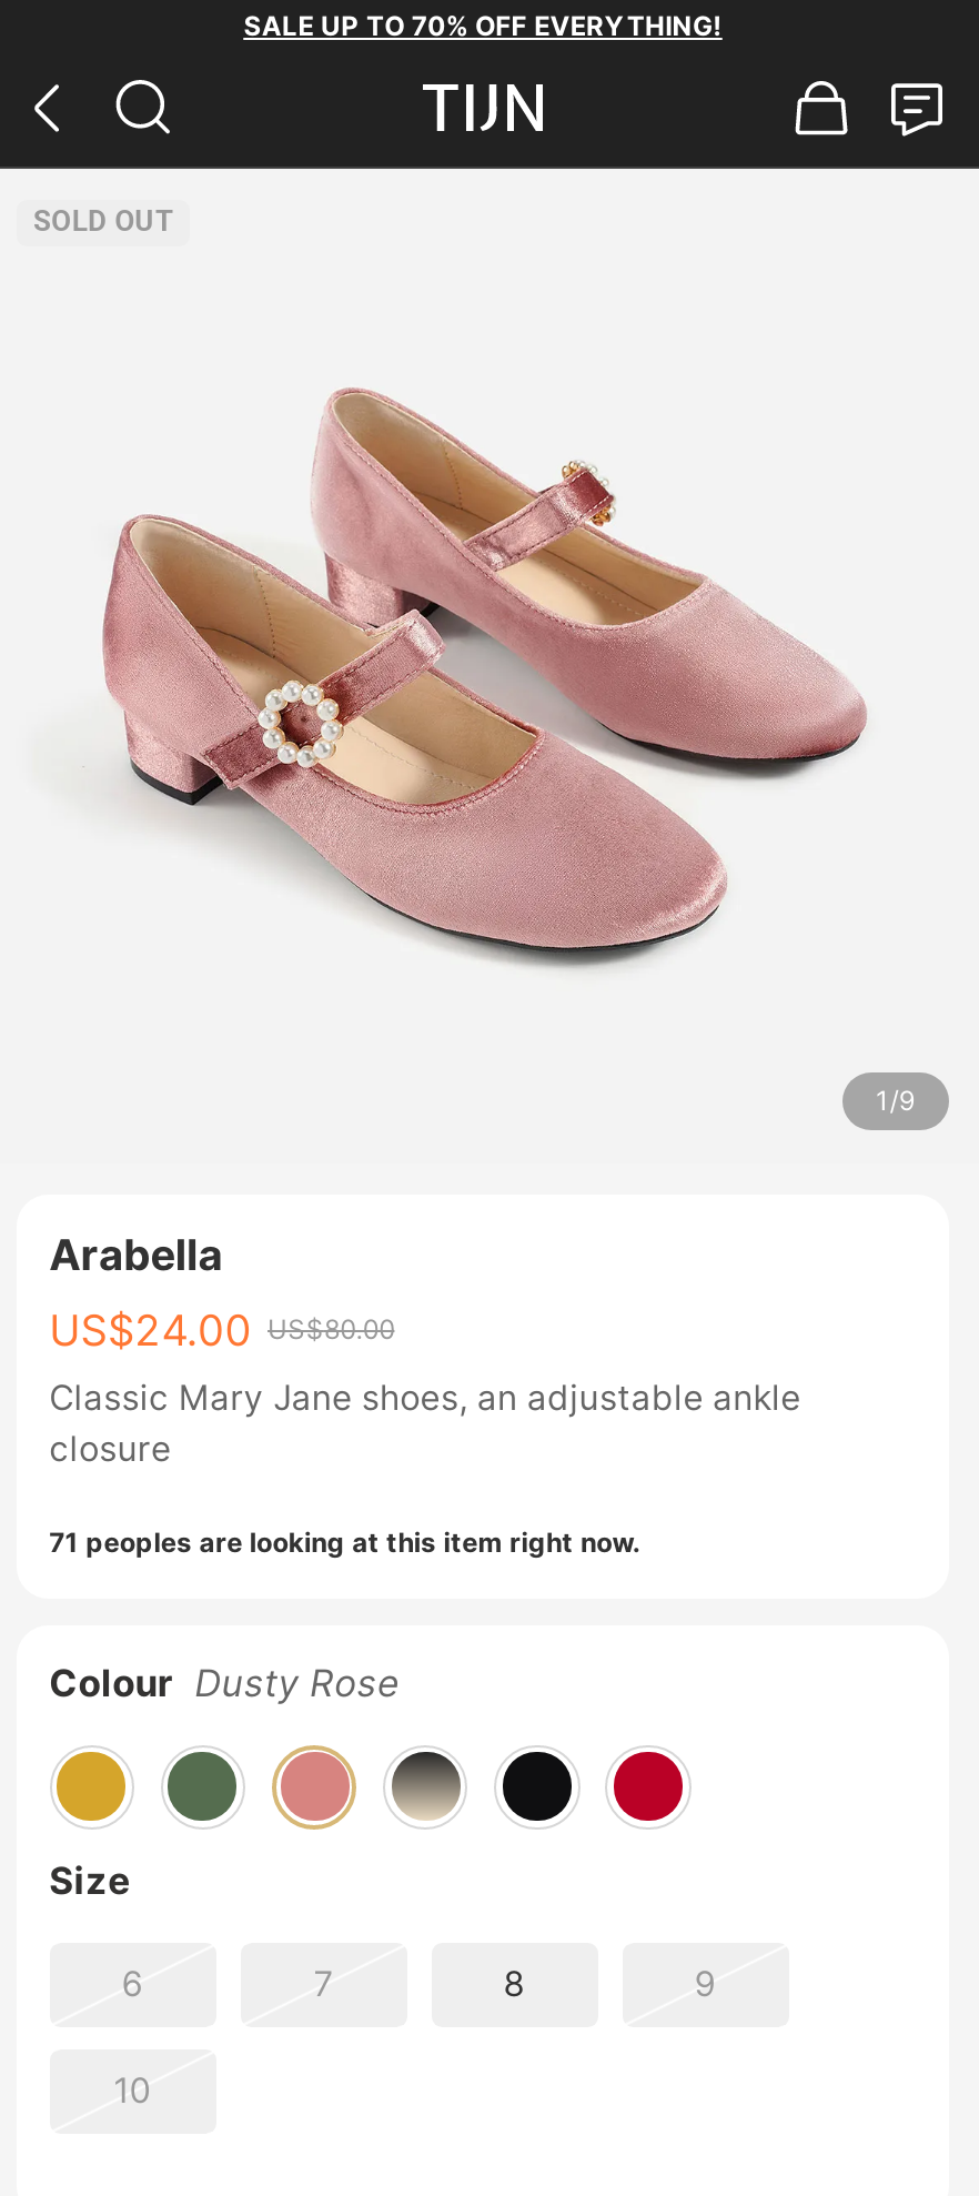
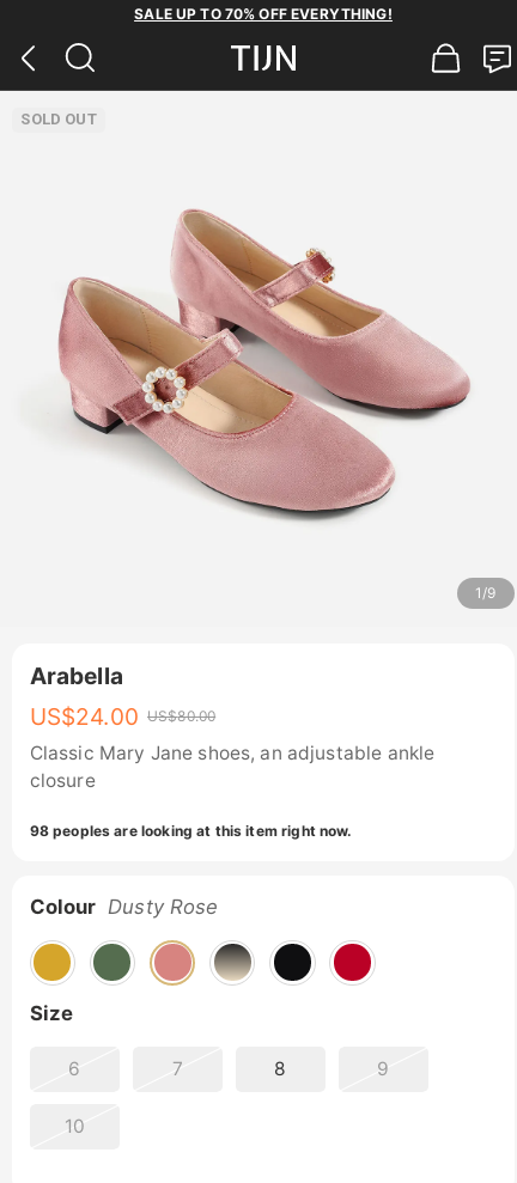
[49,1525,642,1559] 71 peoples are looking at this item right now. -> [30,822,353,840] 98 peoples are looking at this item right now.

